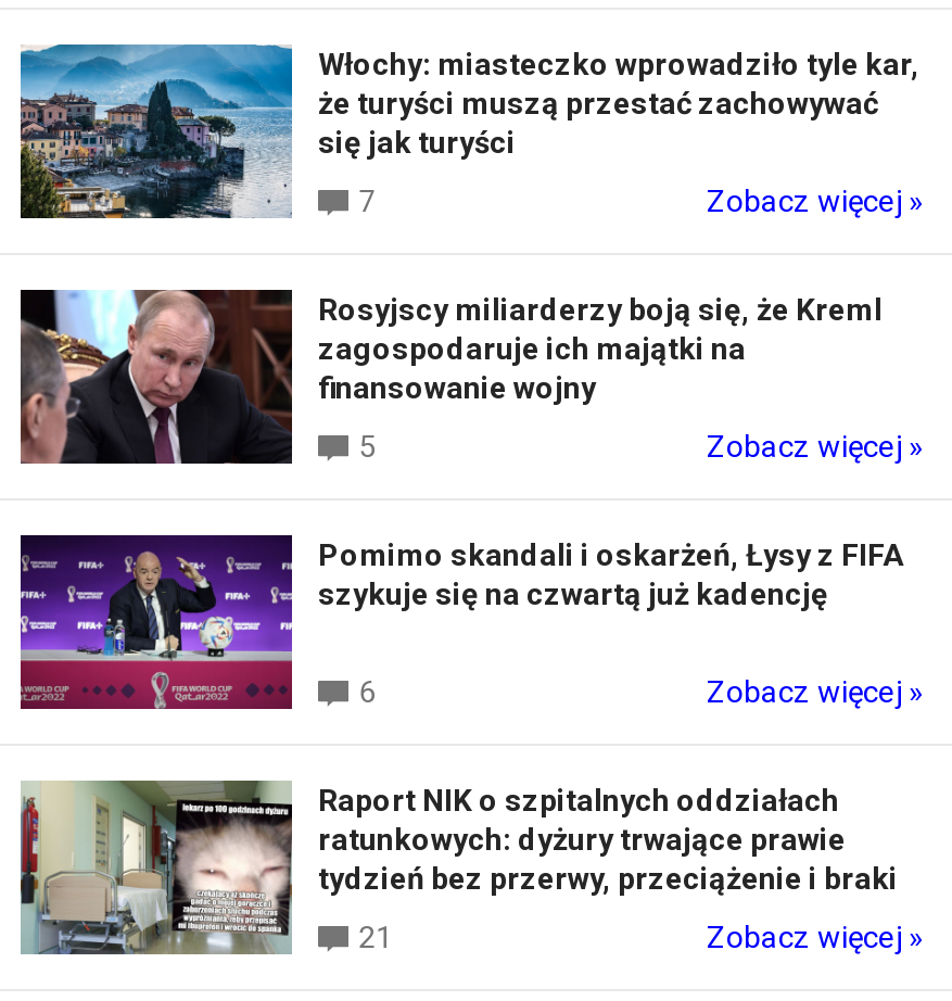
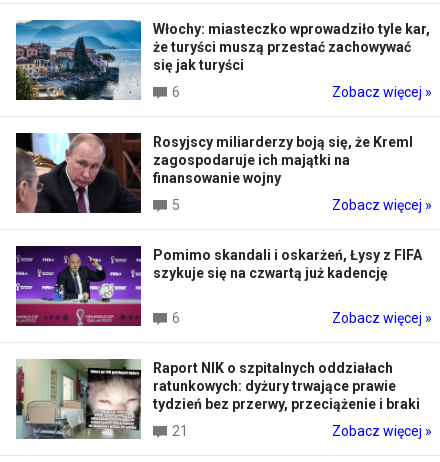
[359,182,376,217] 7 -> [172,84,180,100] 6

